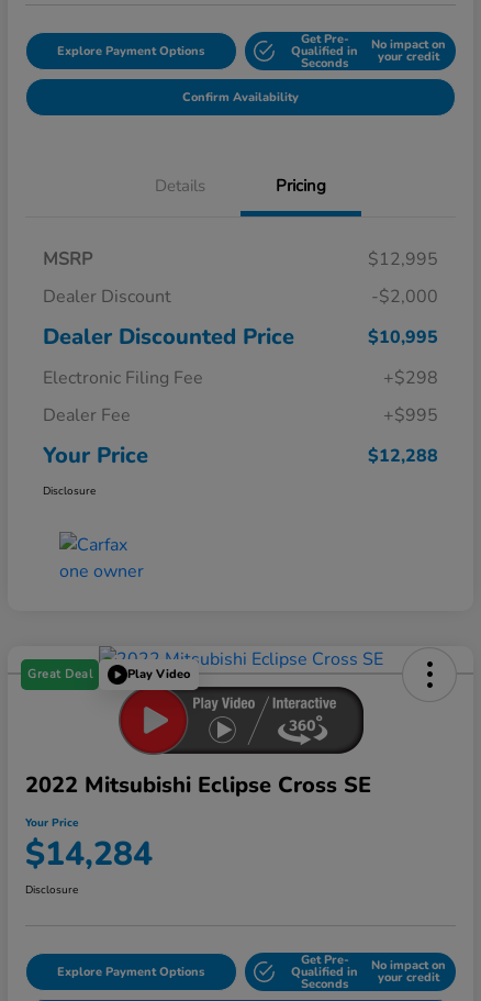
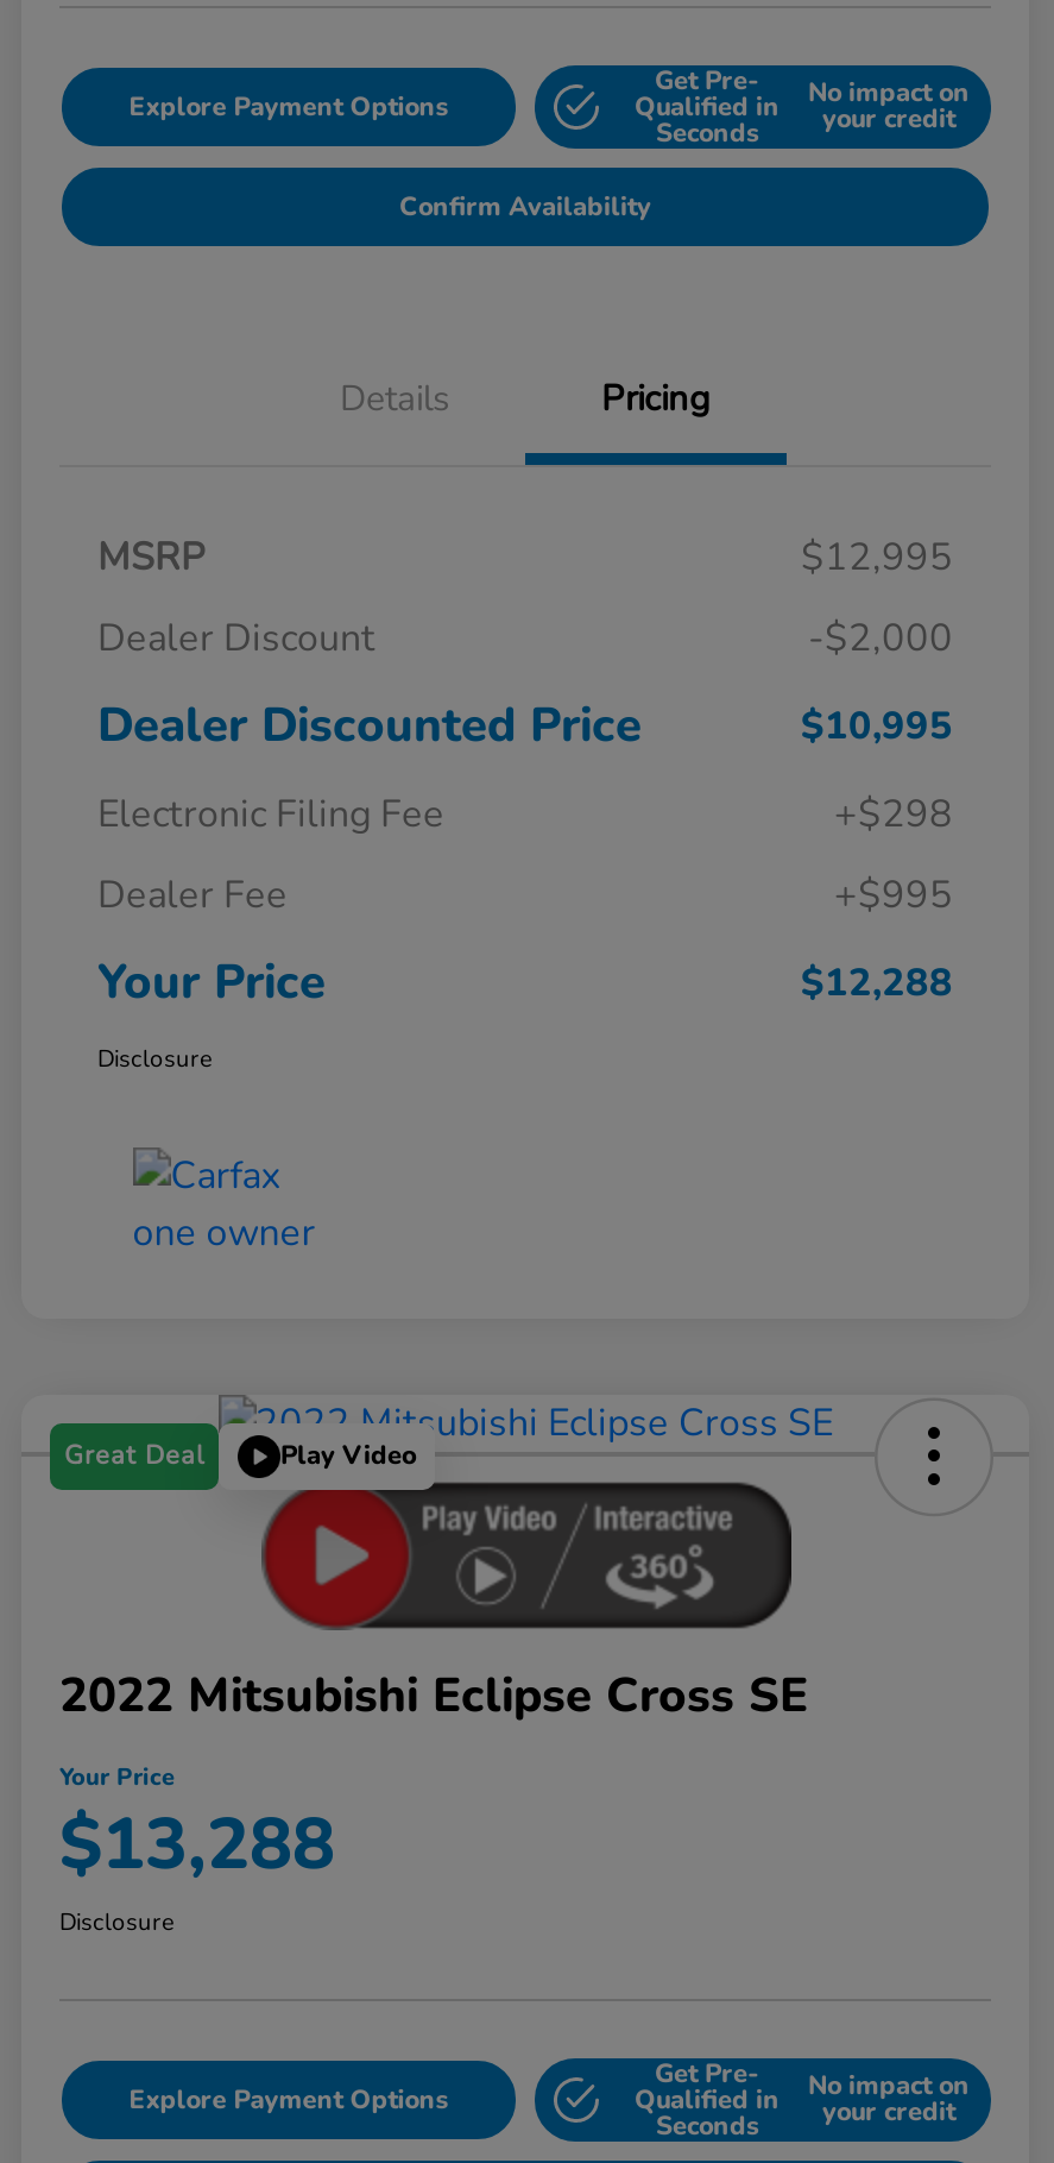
[25,832,153,877] $14,284 -> [59,1797,335,1894] $13,288

